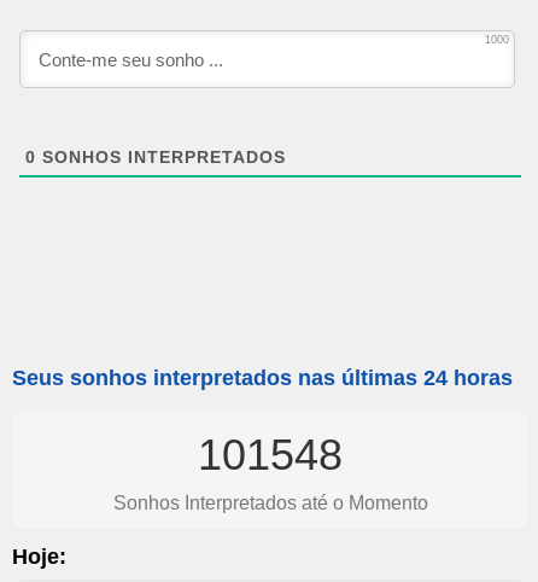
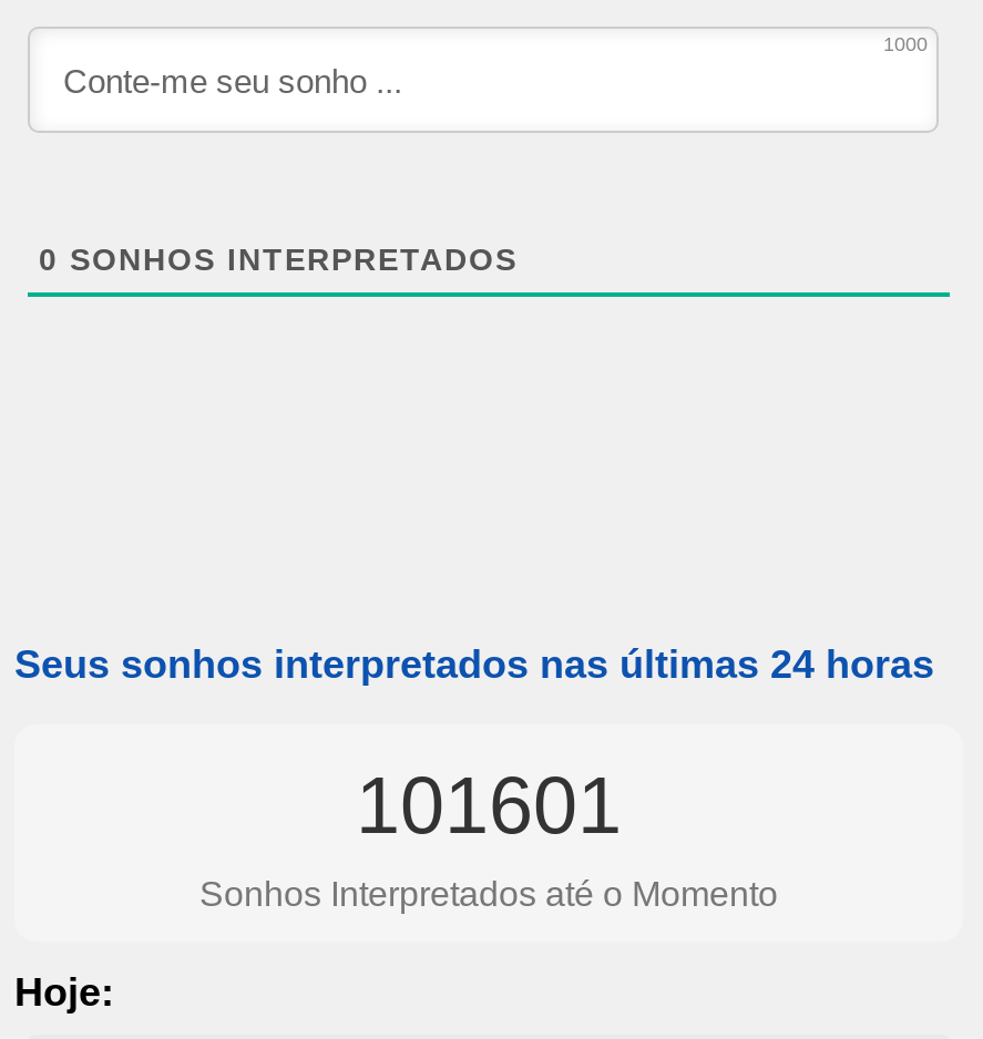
[198,429,343,479] 101548 -> [356,759,622,850] 101601

